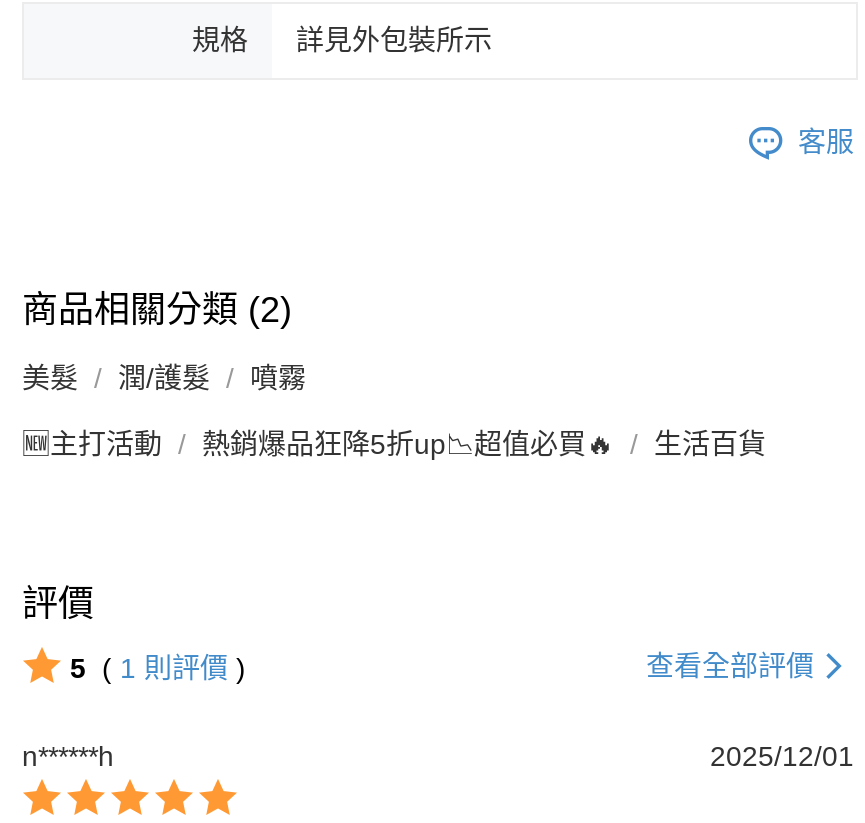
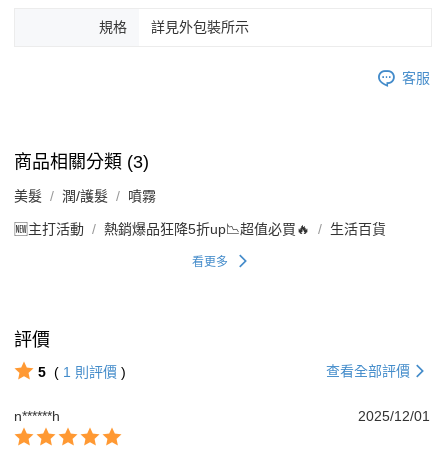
[22,290,292,330] 商品相關分類 (2) -> [14,152,149,172] 商品相關分類 (3)
none -> [191,254,227,268] 看更多

